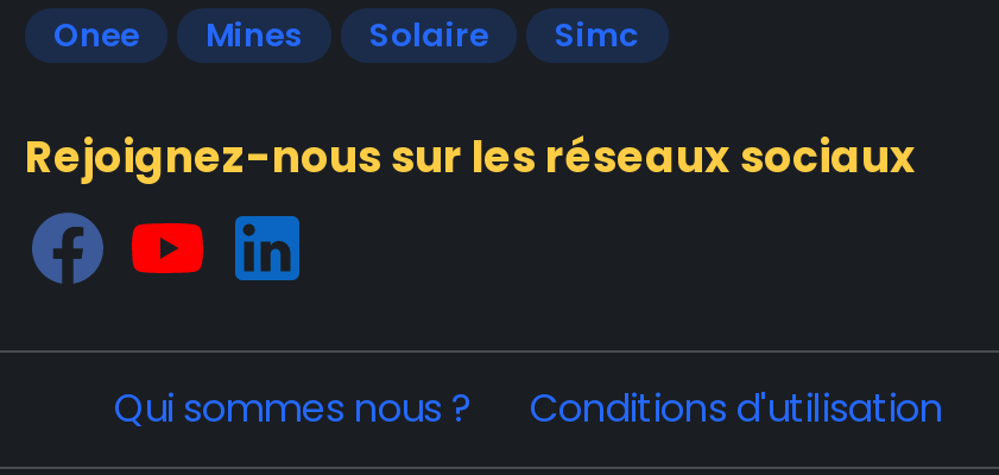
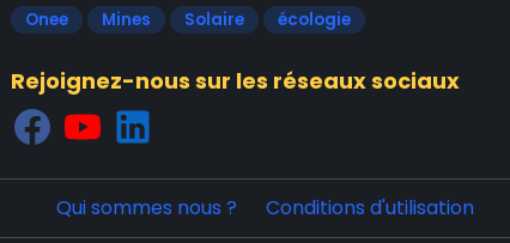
[555,14,640,59] Simc -> [278,9,351,32] écologie

